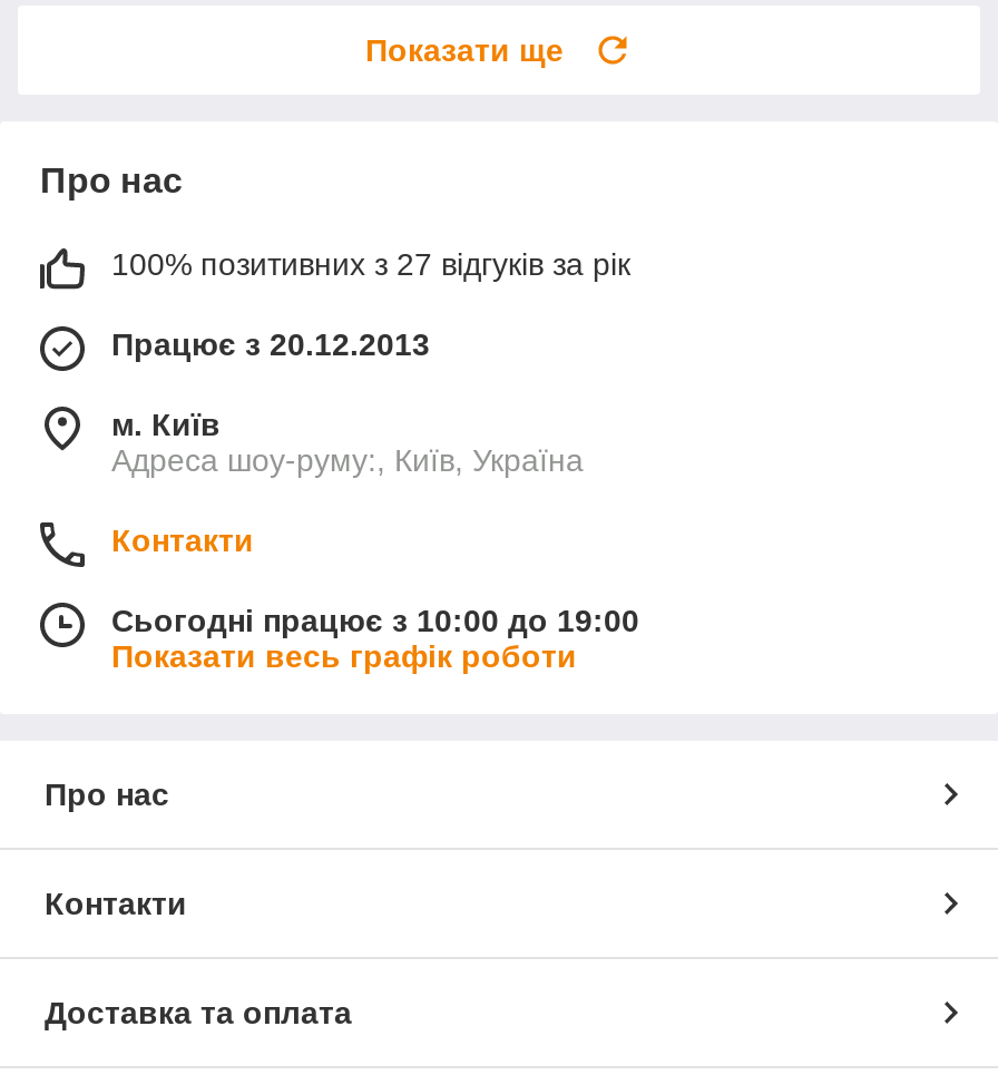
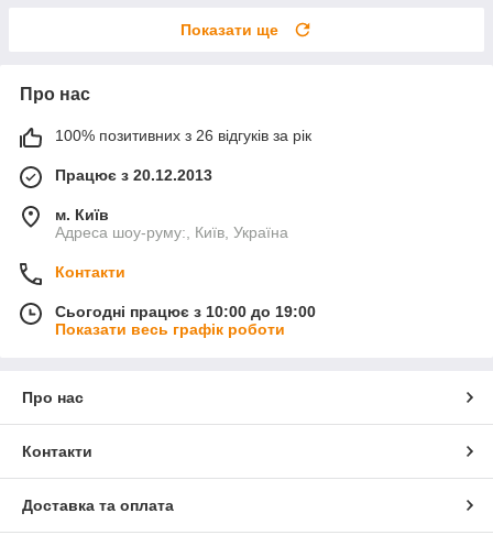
[111,246,630,281] 100% позитивних з 27 відгуків за рік -> [55,126,311,144] 100% позитивних з 26 відгуків за рік

